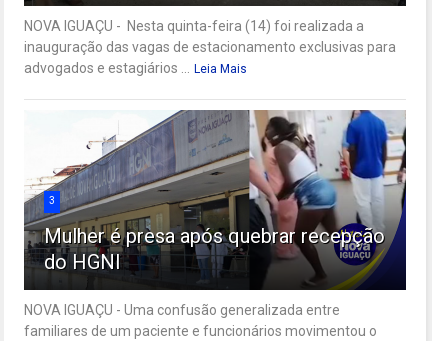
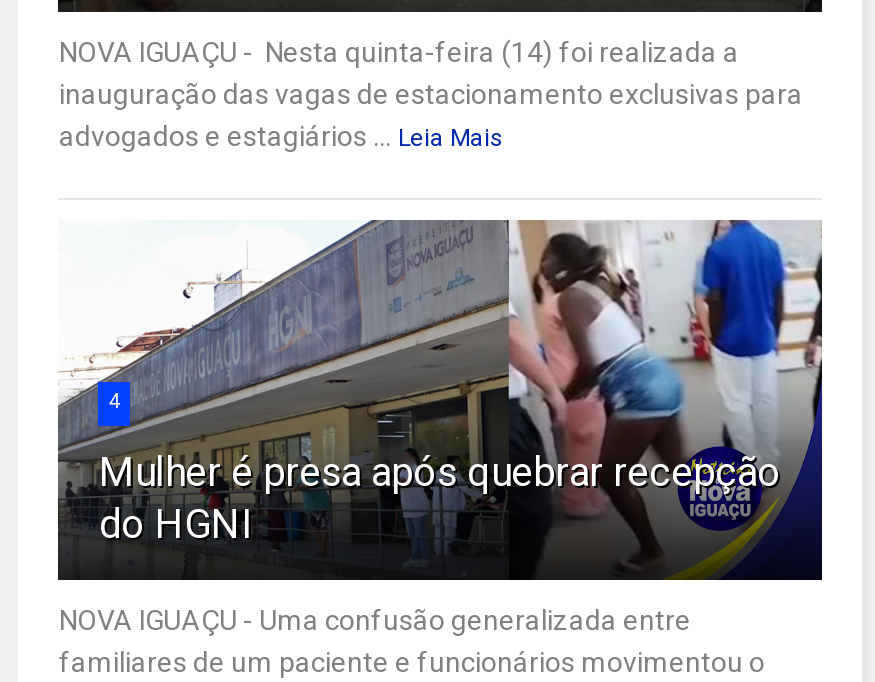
[49,195,55,206] 3 -> [109,389,121,411] 4

